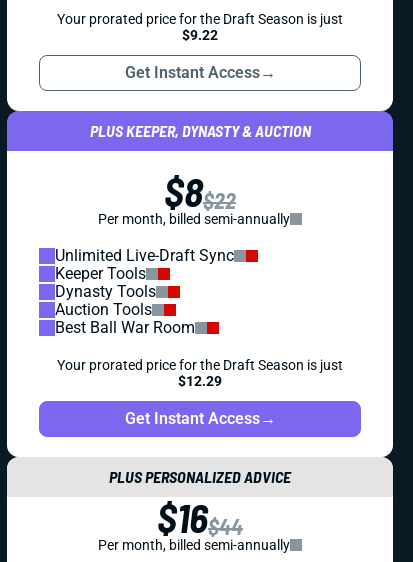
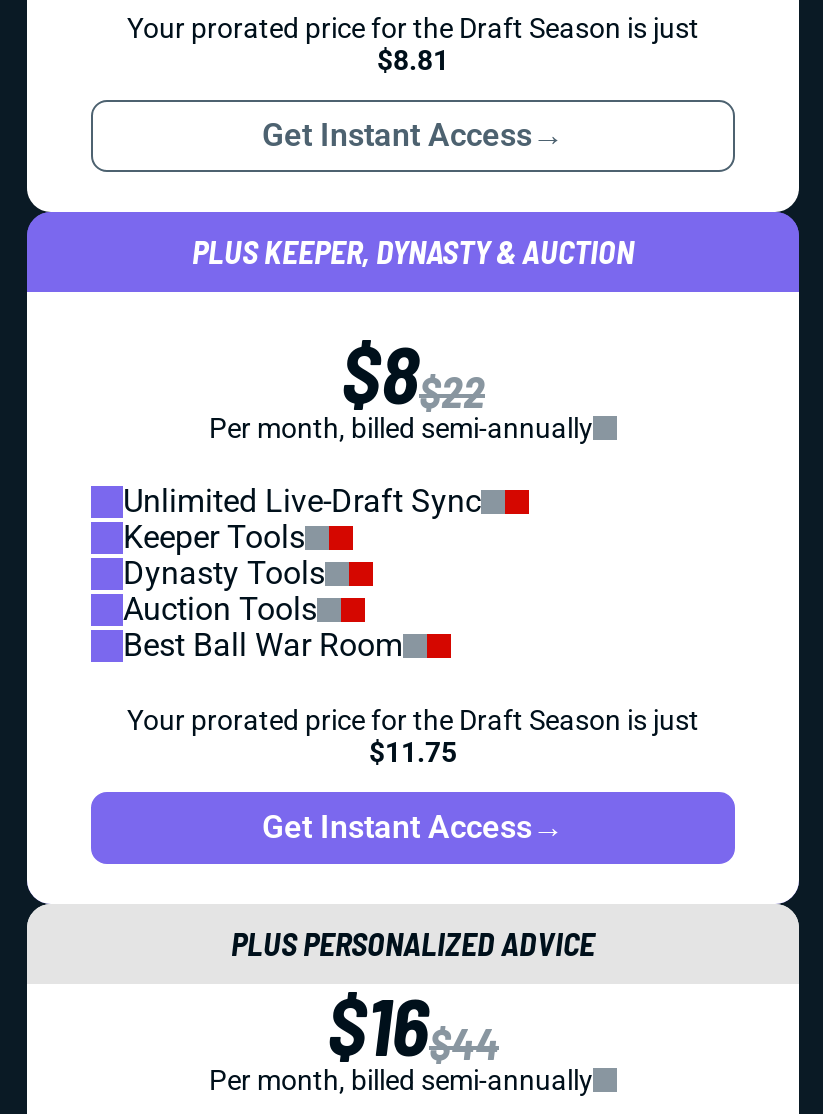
[182,27,218,43] $9.22 -> [377,44,449,76] $8.81
[178,373,222,389] $12.29 -> [369,736,457,768] $11.75

